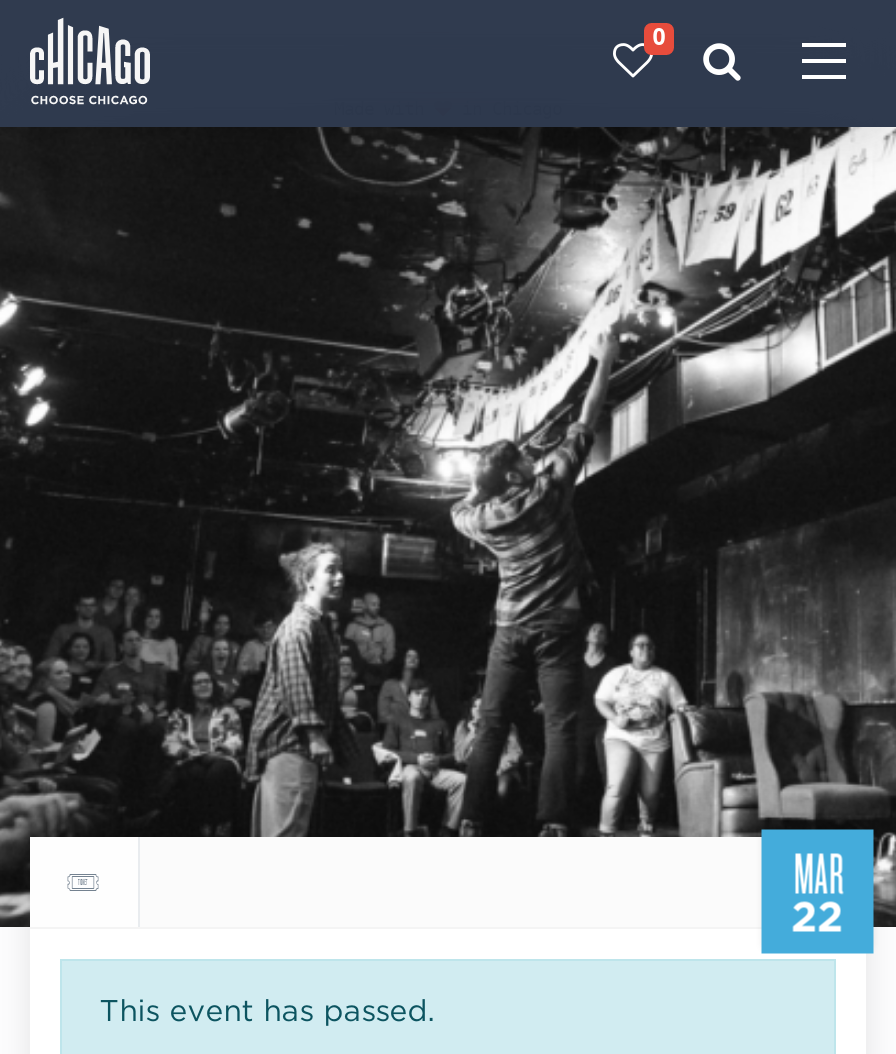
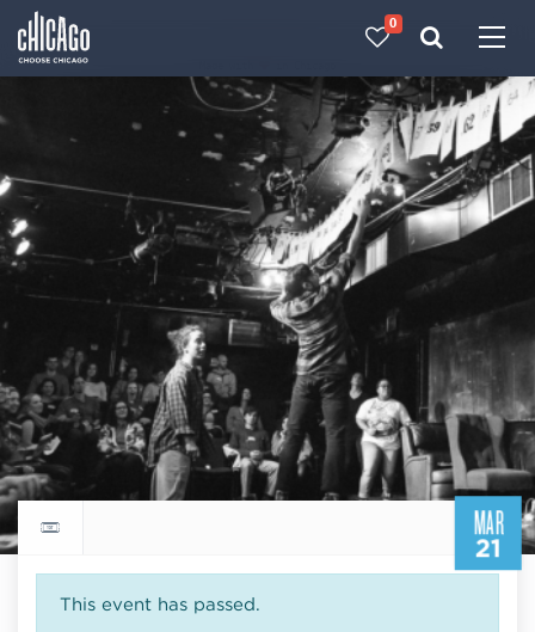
[791,892,843,942] 22 -> [475,533,501,563] 21

